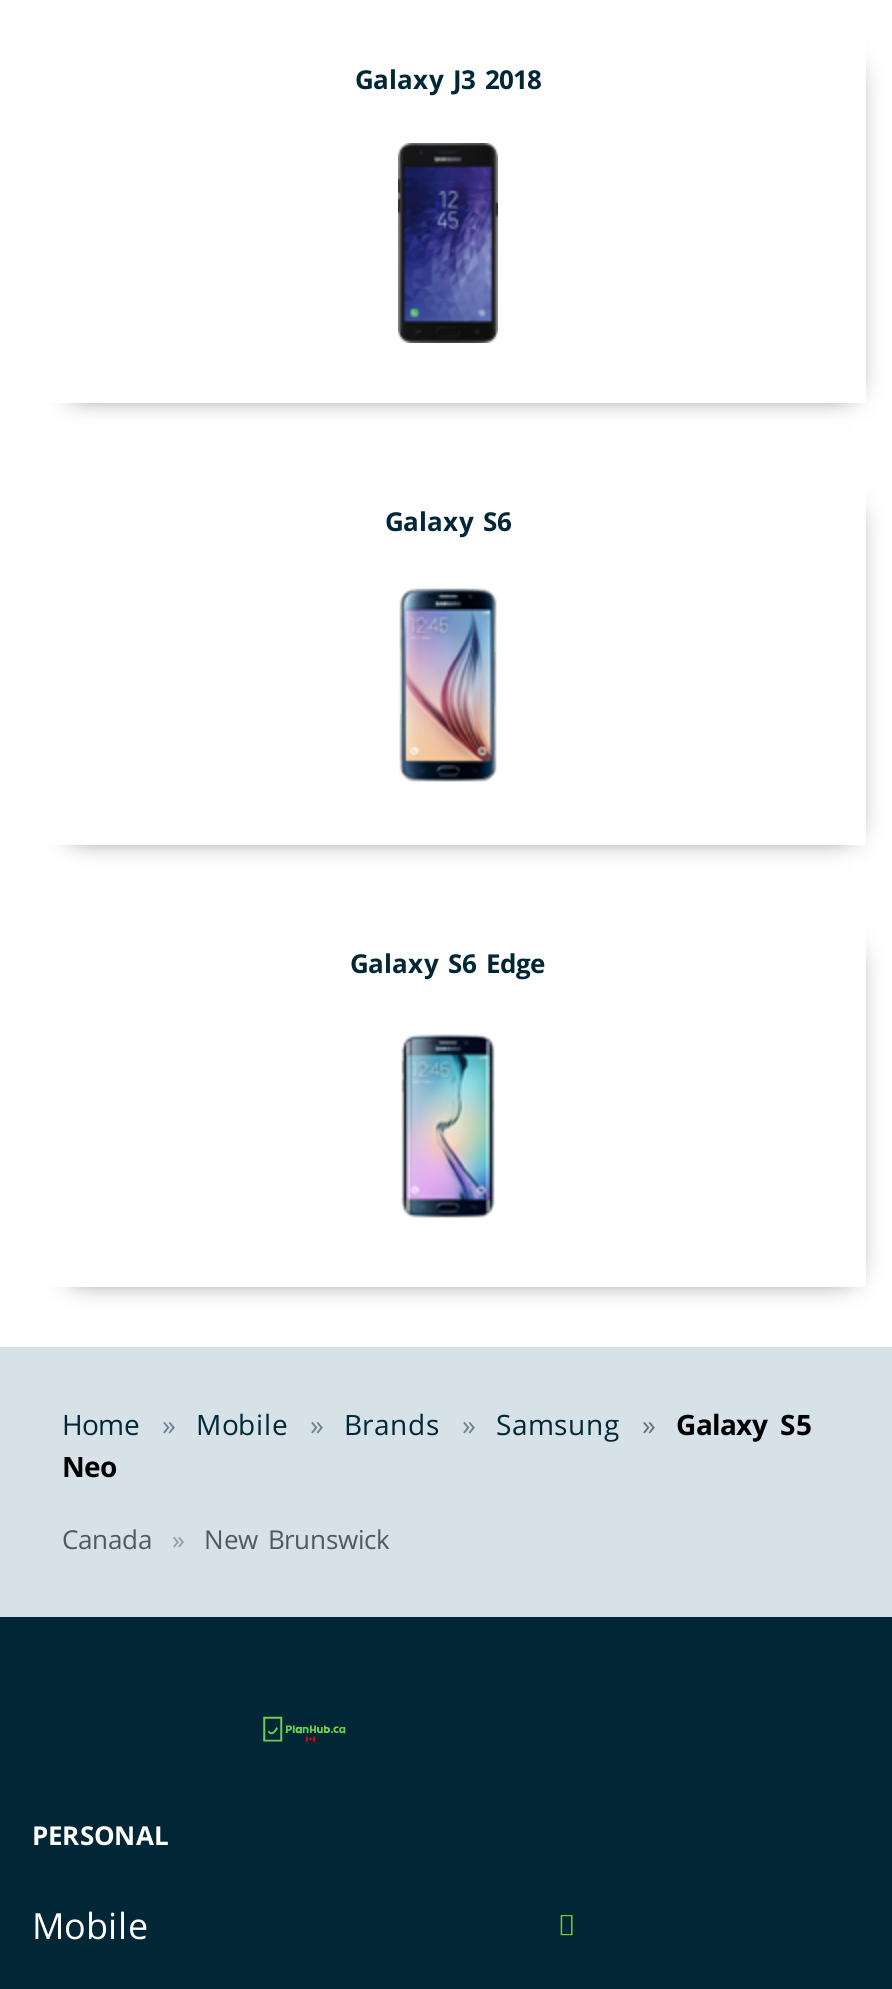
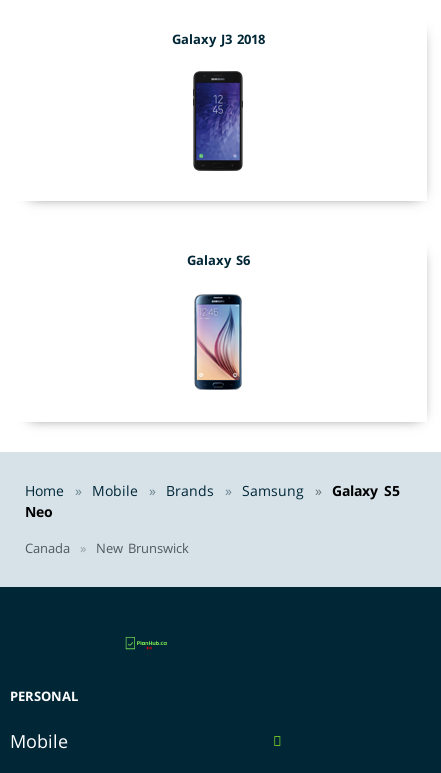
[350,944,546,980] Galaxy S6 Edge -> none
[402,1031,494,1223] [image] -> none

